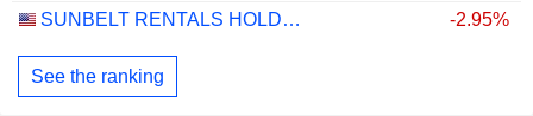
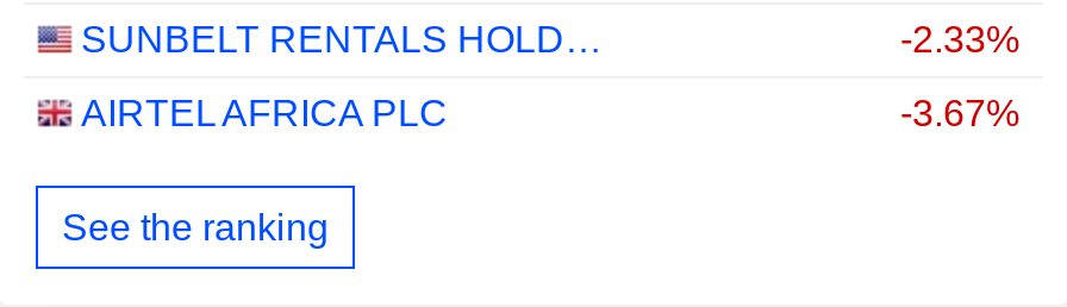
[450,10,509,30] -2.95% -> [81,19,1019,134] -2.33% | AIRTEL AFRICA PLC | -3.67%

